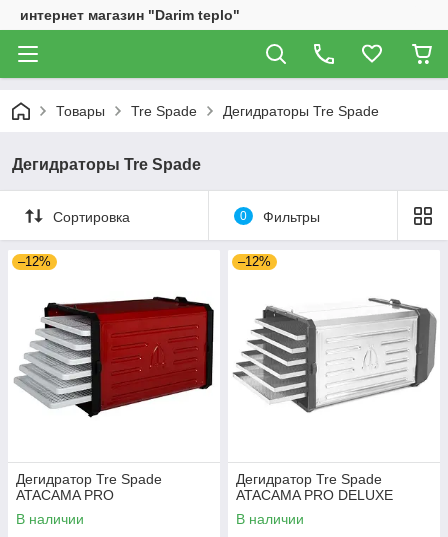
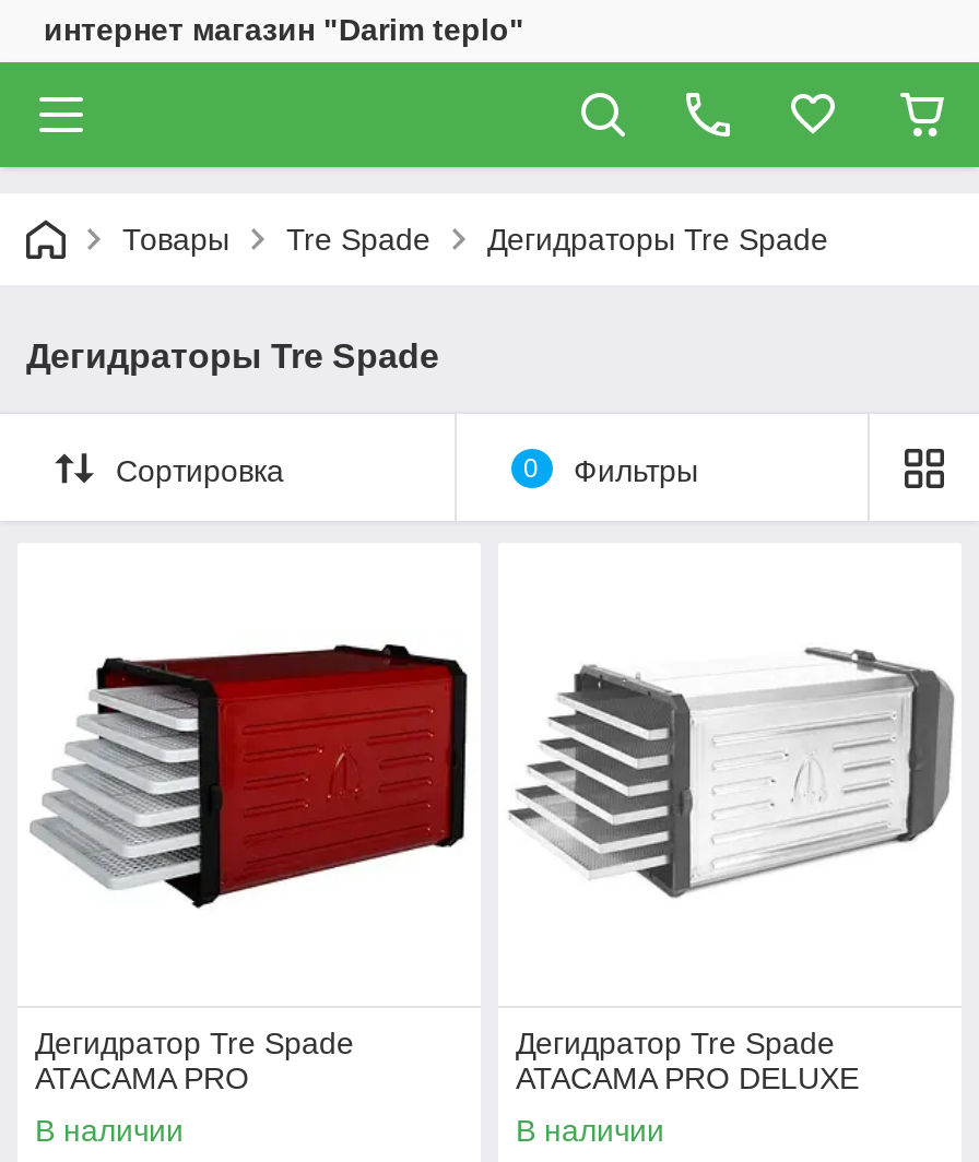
[18,254,51,269] –12% -> none
[238,254,271,269] –12% -> none

